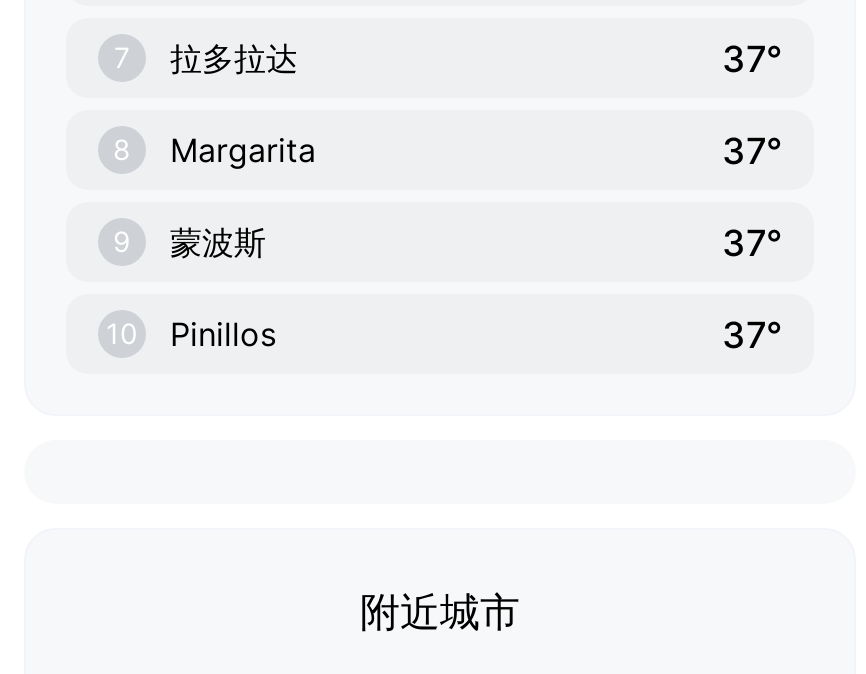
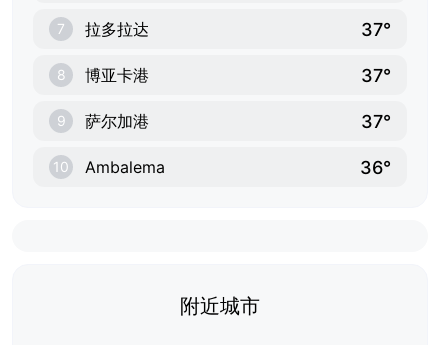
[170,130,316,170] Margarita -> [85,65,149,85] 博亚卡港
[170,222,266,262] 蒙波斯 -> [85,111,149,131] 萨尔加港
[170,313,782,355] Pinillos | 37° -> [85,157,391,178] Ambalema | 36°

